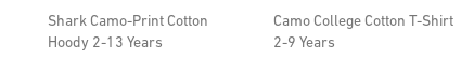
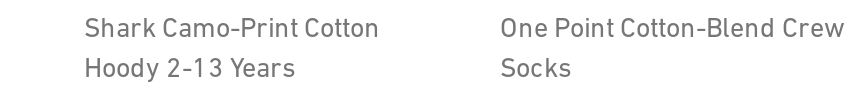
[273,12,453,50] Camo College Cotton T-Shirt | 2-9 Years -> [500,11,844,83] One Point Cotton-Blend Crew | Socks

